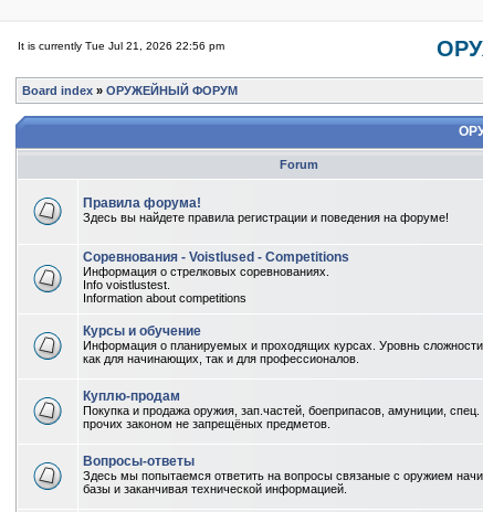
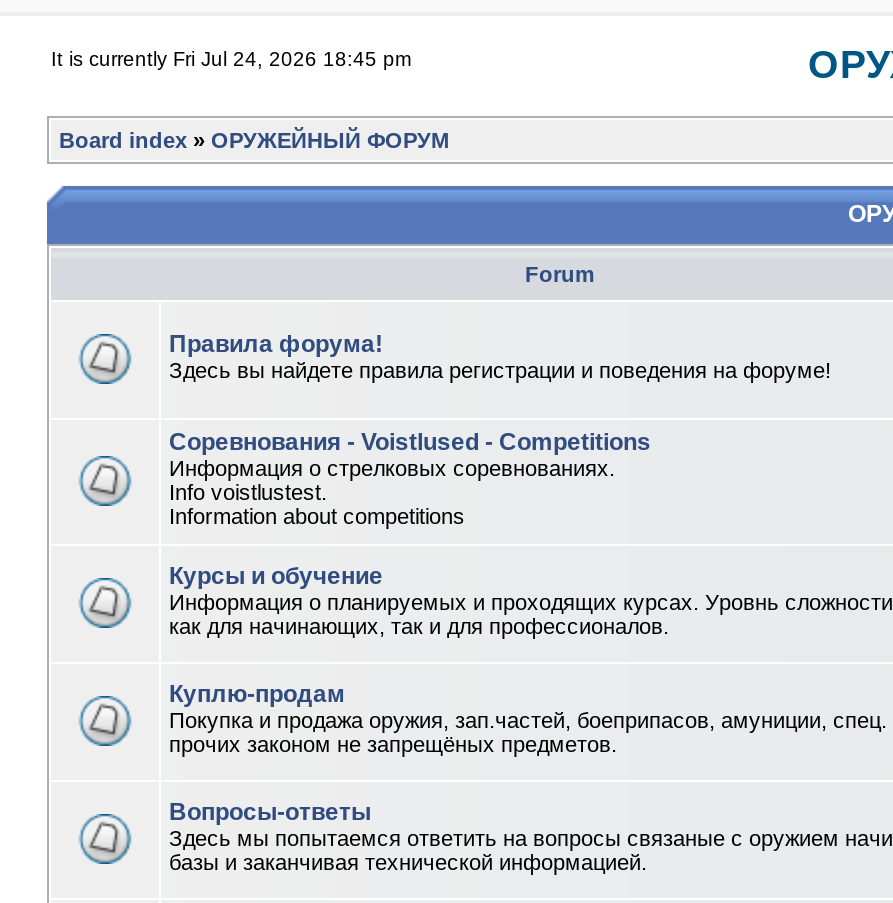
[18,40,224,52] It is currently Tue Jul 21, 2026 22:56 pm -> [51,48,411,70] It is currently Fri Jul 24, 2026 18:45 pm

